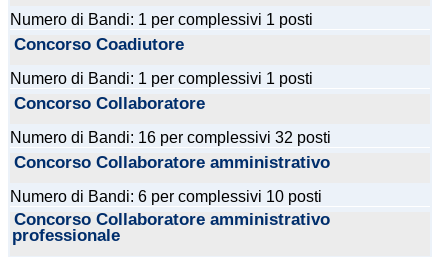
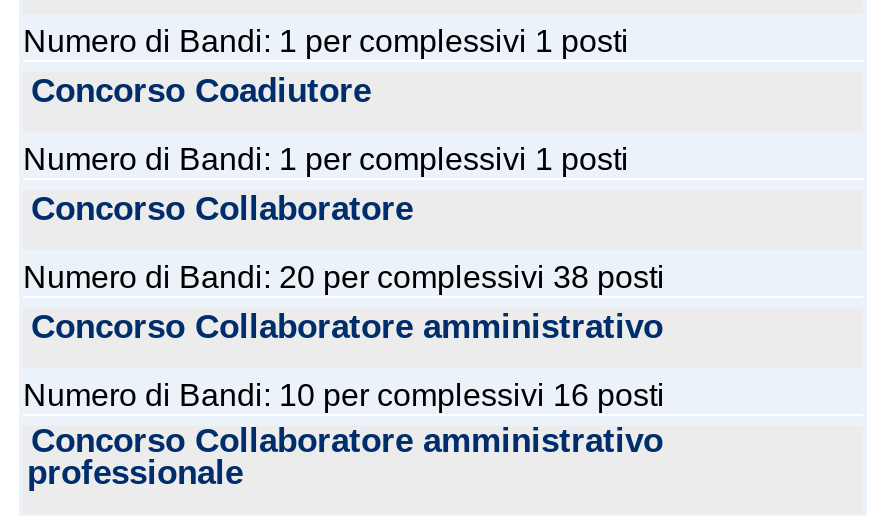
[10,129,331,146] Numero di Bandi: 16 per complessivi 32 posti -> [23,260,665,294] Numero di Bandi: 20 per complessivi 38 posti
[10,188,322,205] Numero di Bandi: 6 per complessivi 10 posti -> [23,378,665,412] Numero di Bandi: 10 per complessivi 16 posti

